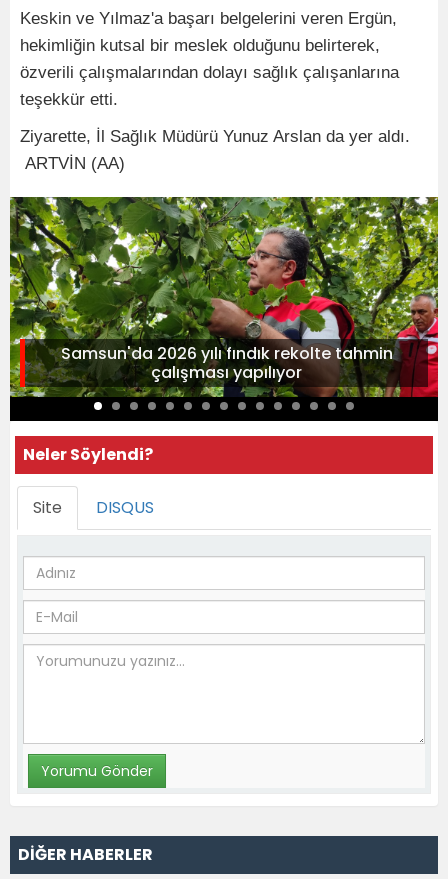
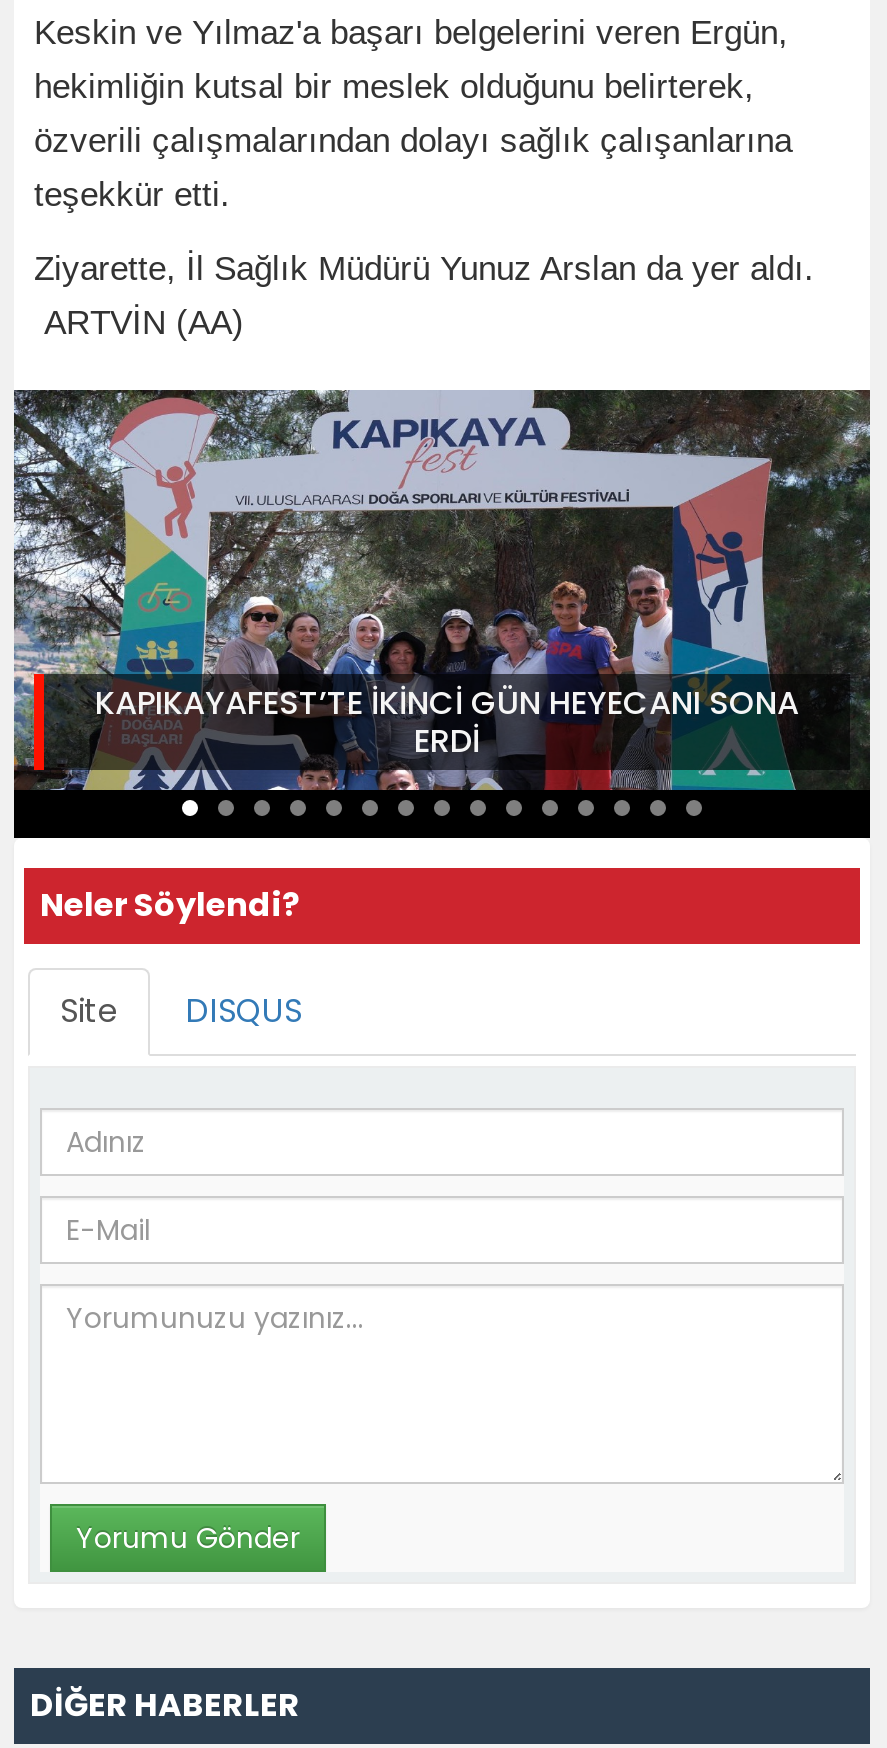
[9,196,439,398] [image] | Samsun'da 2026 yılı fındık rekolte tahmin | çalışması yapılıyor -> [12,388,872,792] [image] | KAPIKAYAFEST’TE İKİNCİ GÜN HEYECANI SONA | ERDİ

